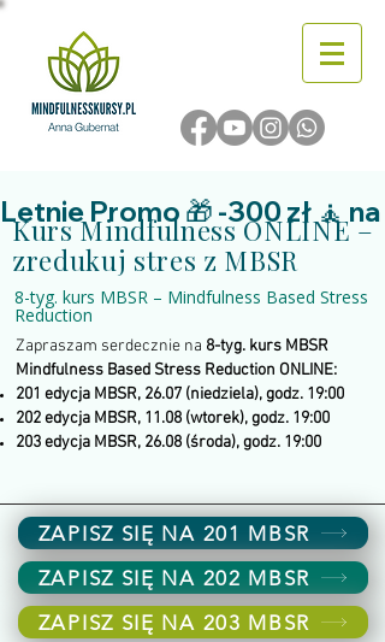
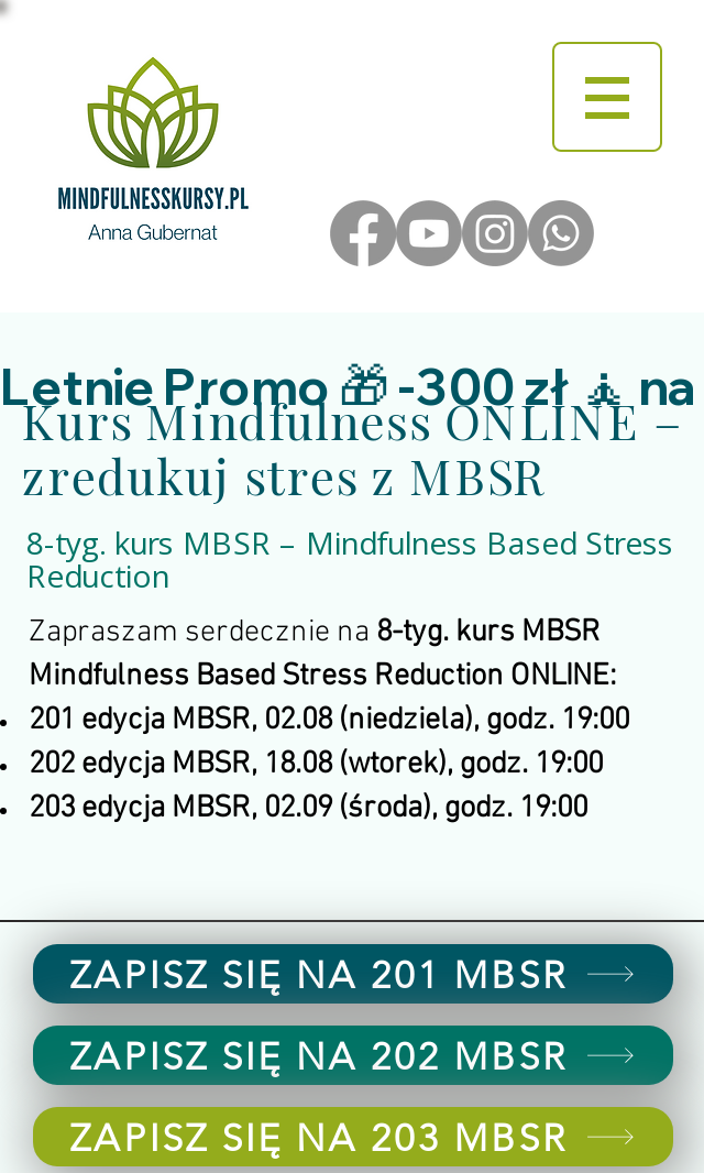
[16,384,344,405] 201 edycja MBSR, 26.07 (niedziela), godz. 19:00 -> [29,702,629,739] 201 edycja MBSR, 02.08 (niedziela), godz. 19:00
[16,408,330,429] 202 edycja MBSR, 11.08 (wtorek), godz. 19:00 -> [29,746,603,783] 202 edycja MBSR, 18.08 (wtorek), godz. 19:00
[16,432,325,453] 203 edycja MBSR, 26.08 (środa), godz. 19:00 -> [29,790,594,827] 203 edycja MBSR, 02.09 (środa), godz. 19:00

